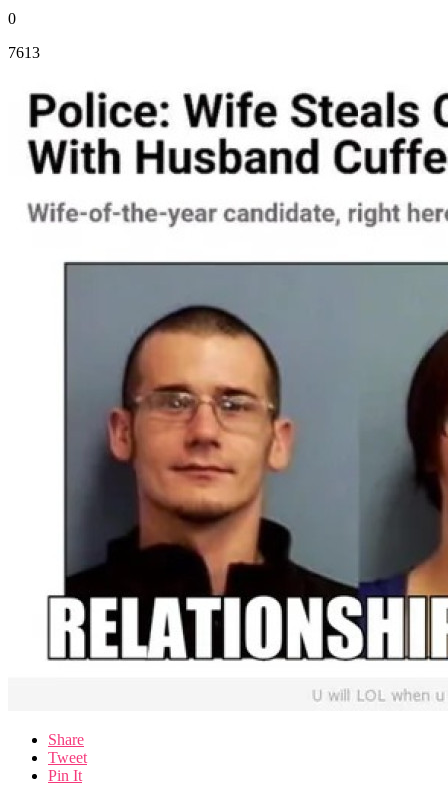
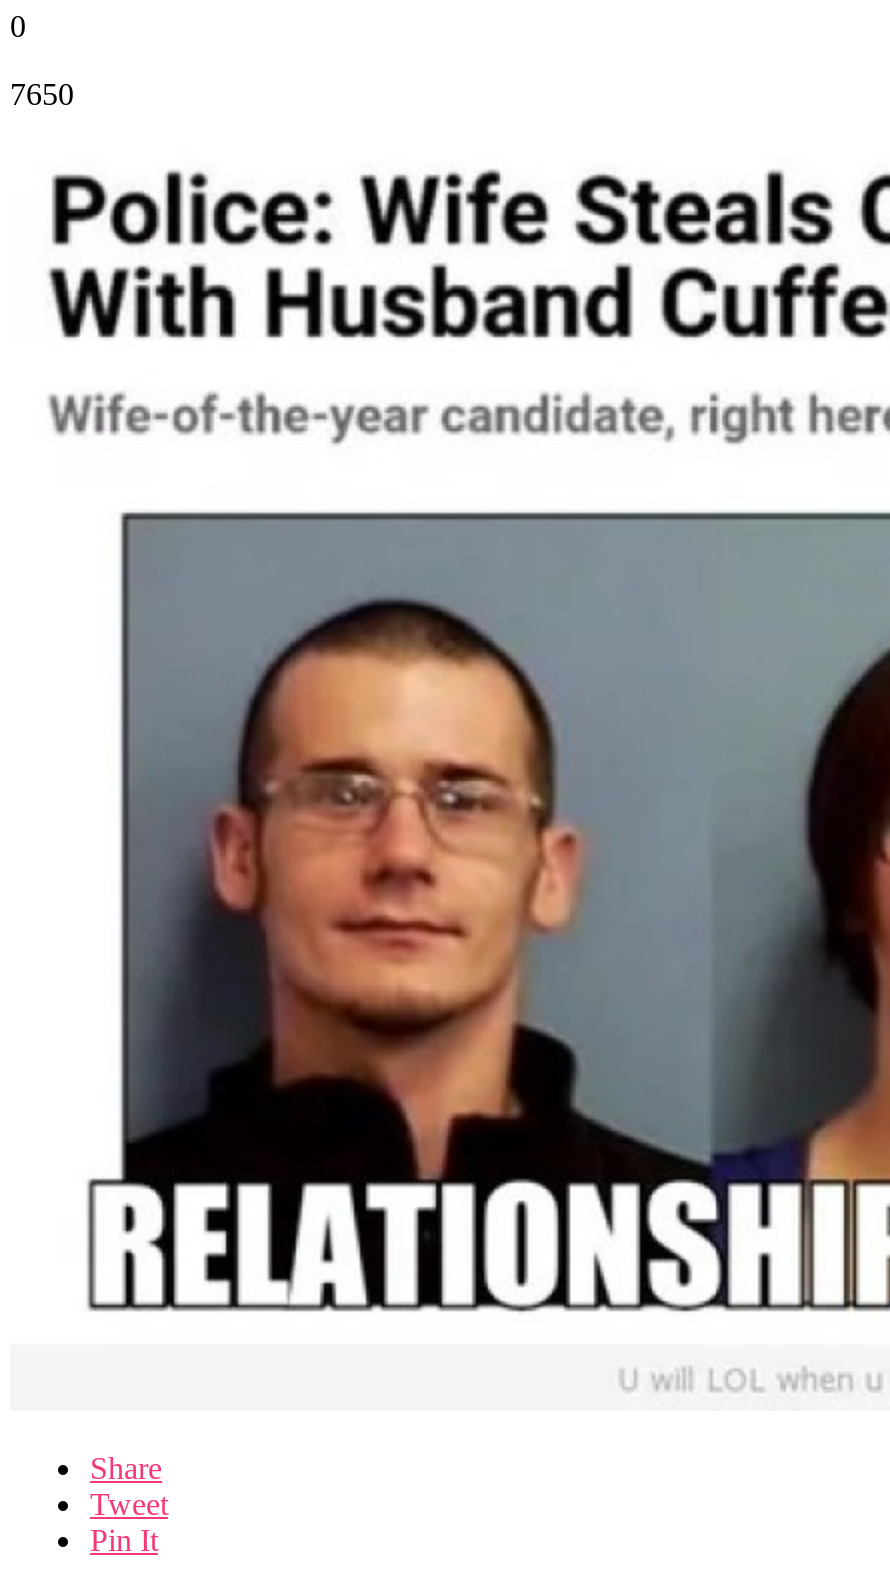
[8,44,40,61] 7613 -> [10,77,74,111] 7650

